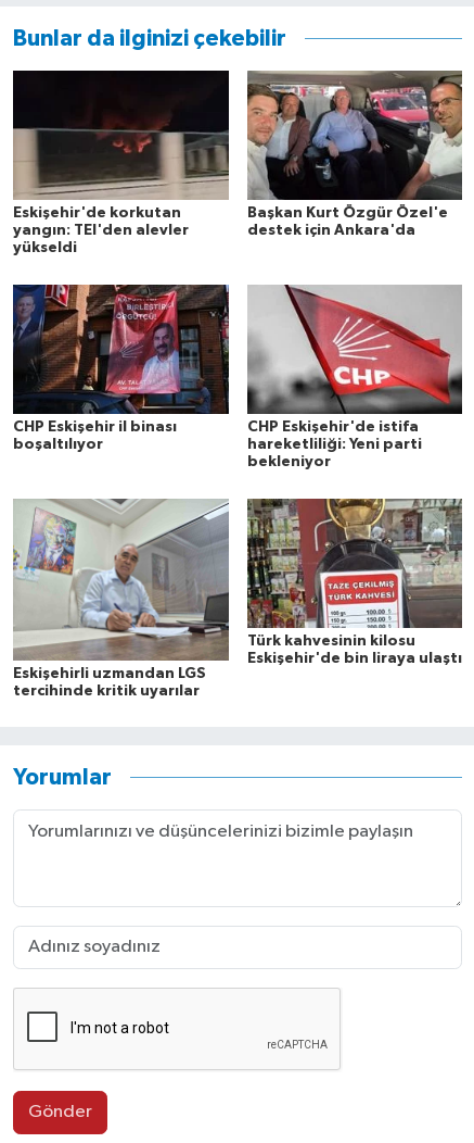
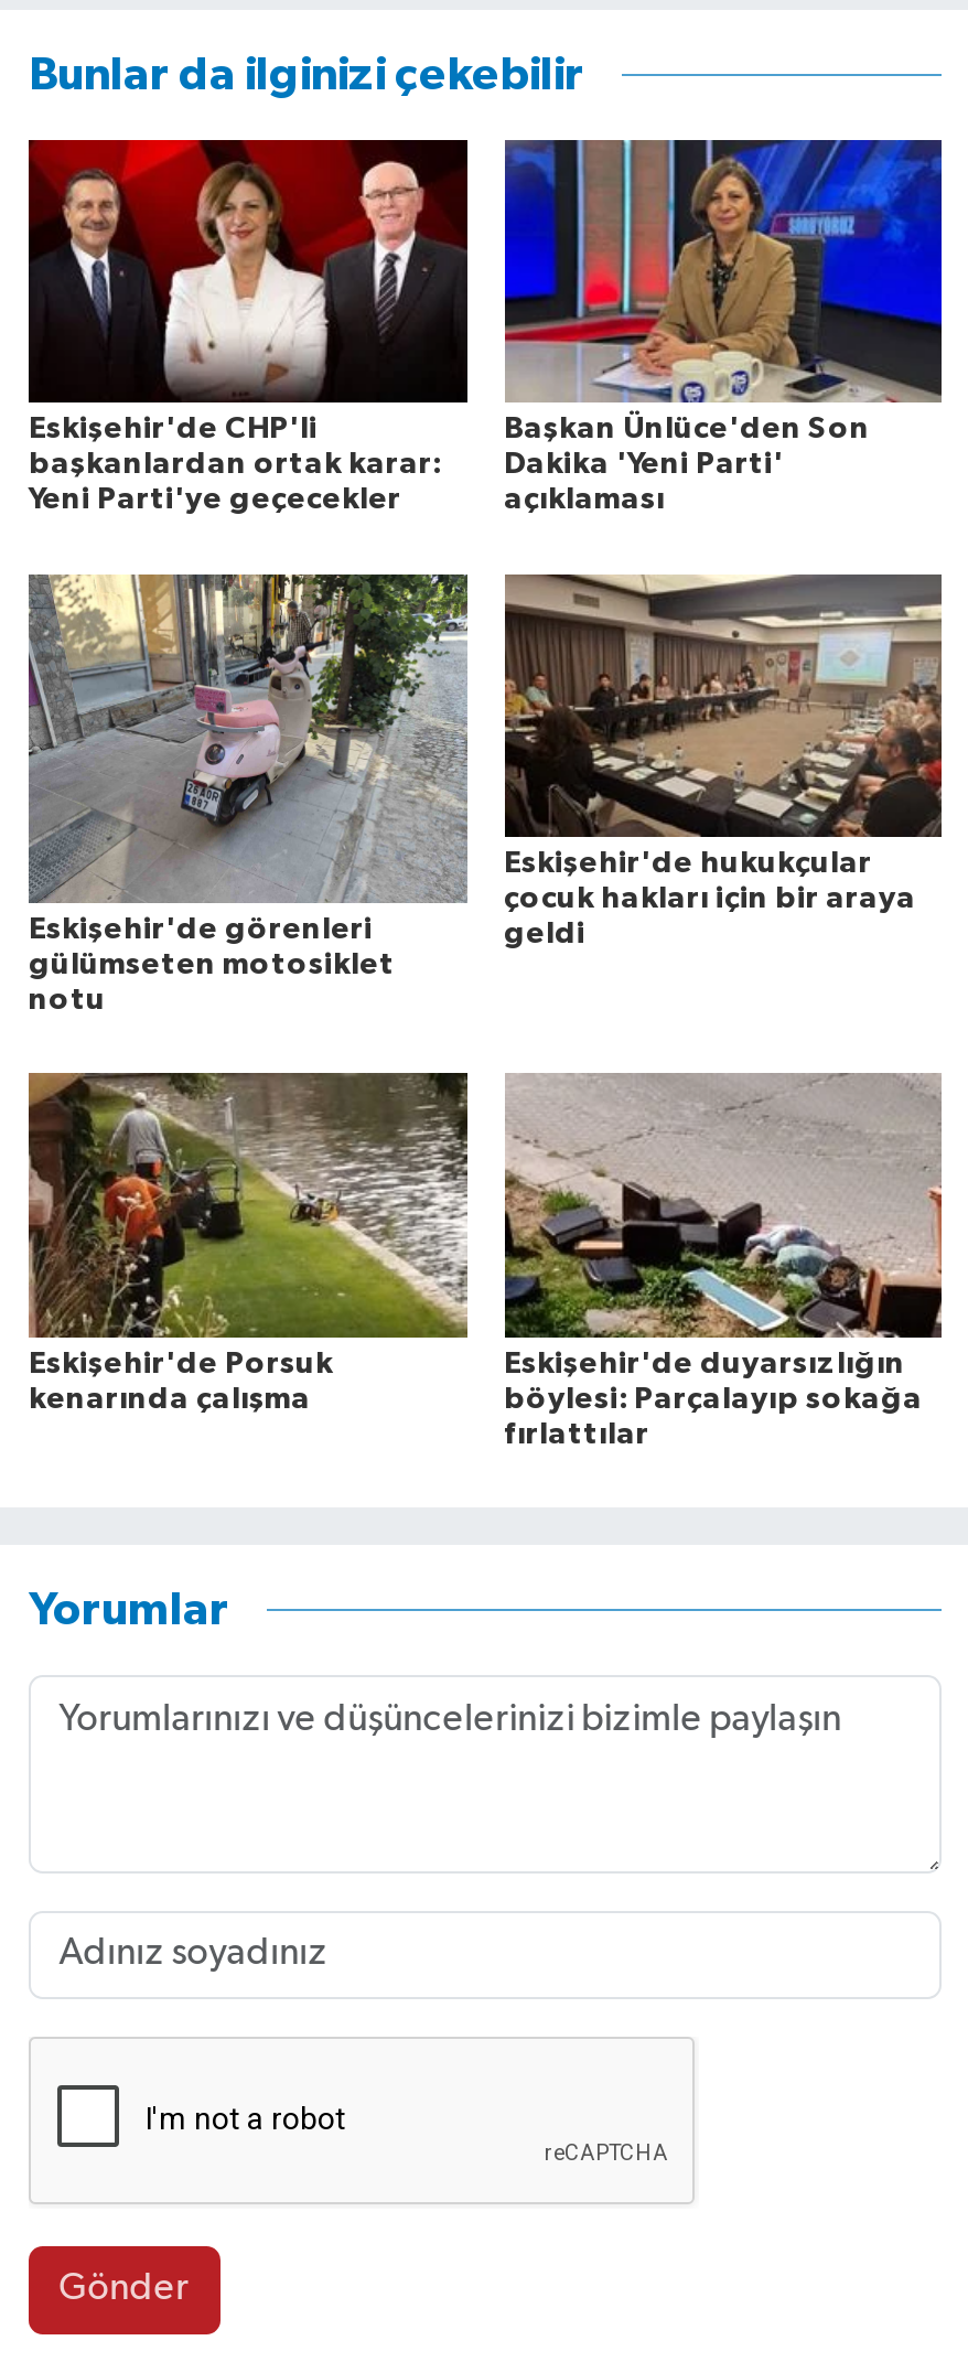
[13,70,230,256] [image] | Eskişehir'de korkutan | yangın: TEI'den alevler | yükseldi -> [29,138,467,516] [image] | Eskişehir'de CHP'li | başkanlardan ortak karar: | Yeni Parti'ye geçecekler
[246,70,463,238] [image] | Başkan Kurt Özgür Özel'e | destek için Ankara'da -> [503,138,944,516] [image] | Başkan Ünlüce'den Son | Dakika 'Yeni Parti' | açıklaması
[12,284,229,452] [image] | CHP Eskişehir il binası | boşaltılıyor -> [26,572,470,1015] [image] | Eskişehir'de görenleri | gülümseten motosiklet | notu
[247,285,462,469] [image] | CHP Eskişehir'de istifa | hareketliliği: Yeni parti | bekleniyor -> [503,575,942,950] [image] | Eskişehir'de hukukçular | çocuk hakları için bir araya | geldi
[13,498,230,698] [image] | Eskişehirli uzmandan LGS | tercihinde kritik uyarılar -> [29,1044,467,1414] [image] | Eskişehir'de Porsuk | kenarında çalışma
[246,498,463,666] [image] | Türk kahvesinin kilosu | Eskişehir'de bin liraya ulaştı -> [504,1044,944,1450] [image] | Eskişehir'de duyarsızlığın | böylesi: Parçalayıp sokağa | fırlattılar

